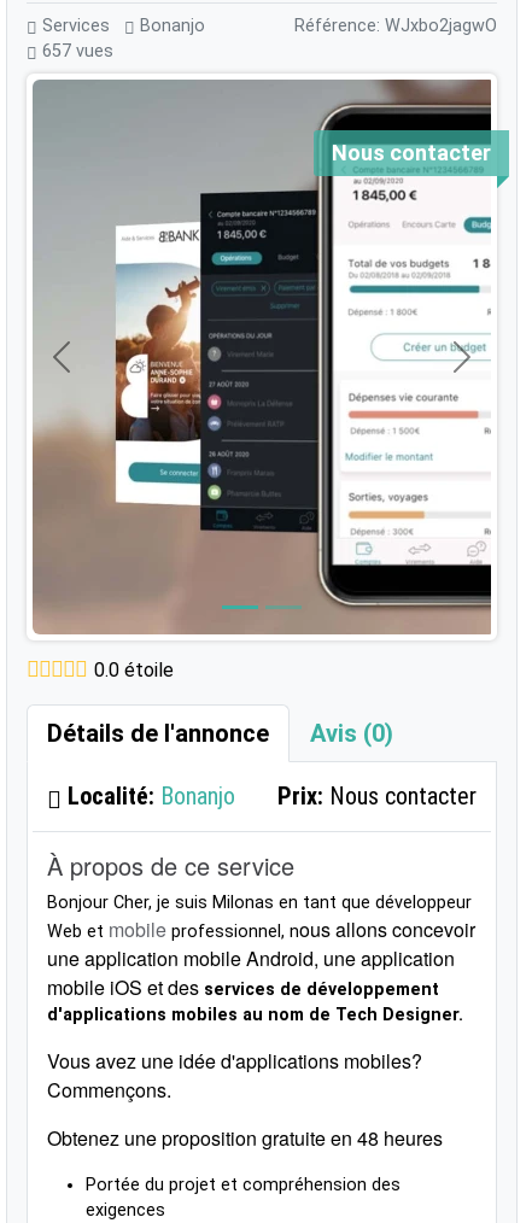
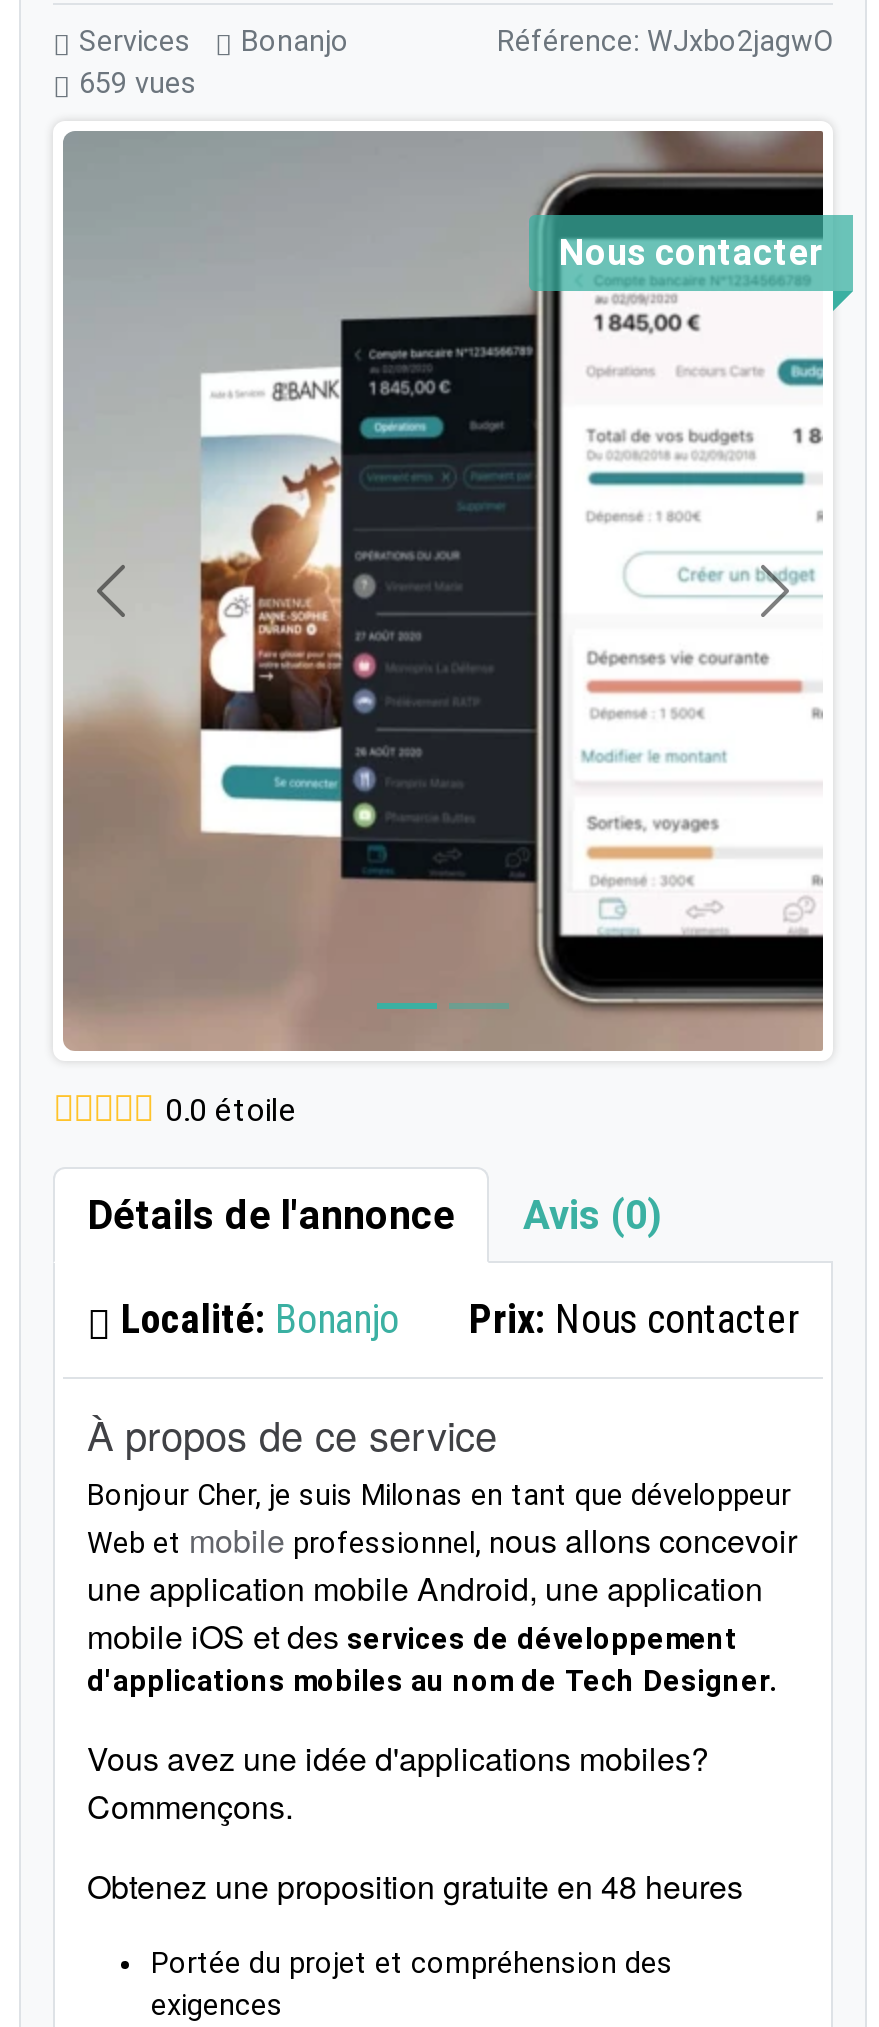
[37,41,113,62] 657 vues -> [71,67,197,101] 659 vues

